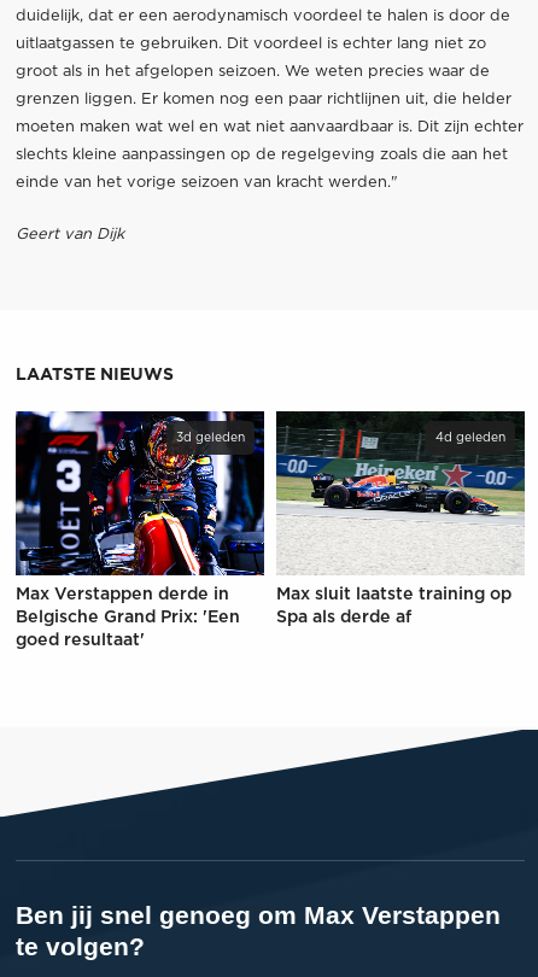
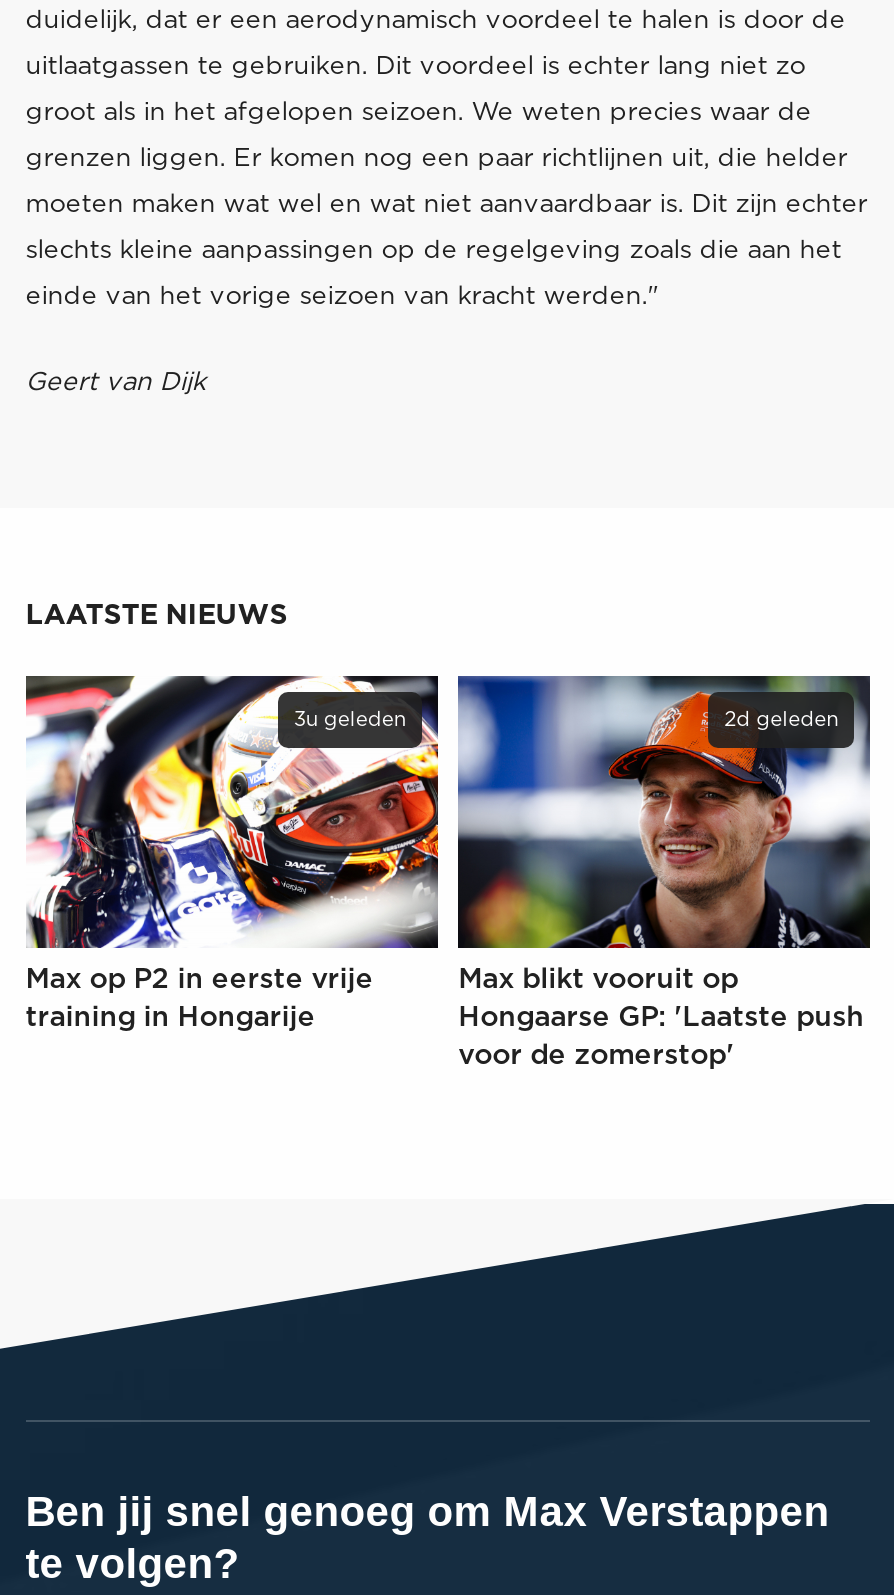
[14,410,265,577] [image] | 3d geleden -> [24,674,440,950] [image] | 3u geleden
[275,410,526,575] [image] | 4d geleden -> [456,674,872,950] [image] | 2d geleden
[15,586,240,649] Max Verstappen derde in | Belgische Grand Prix: 'Een | goed resultaat' -> [26,966,374,1032] Max op P2 in eerste vrije | training in Hongarije
[276,586,512,626] Max sluit laatste training op | Spa als derde af -> [458,966,864,1070] Max blikt vooruit op | Hongaarse GP: 'Laatste push | voor de zomerstop'

